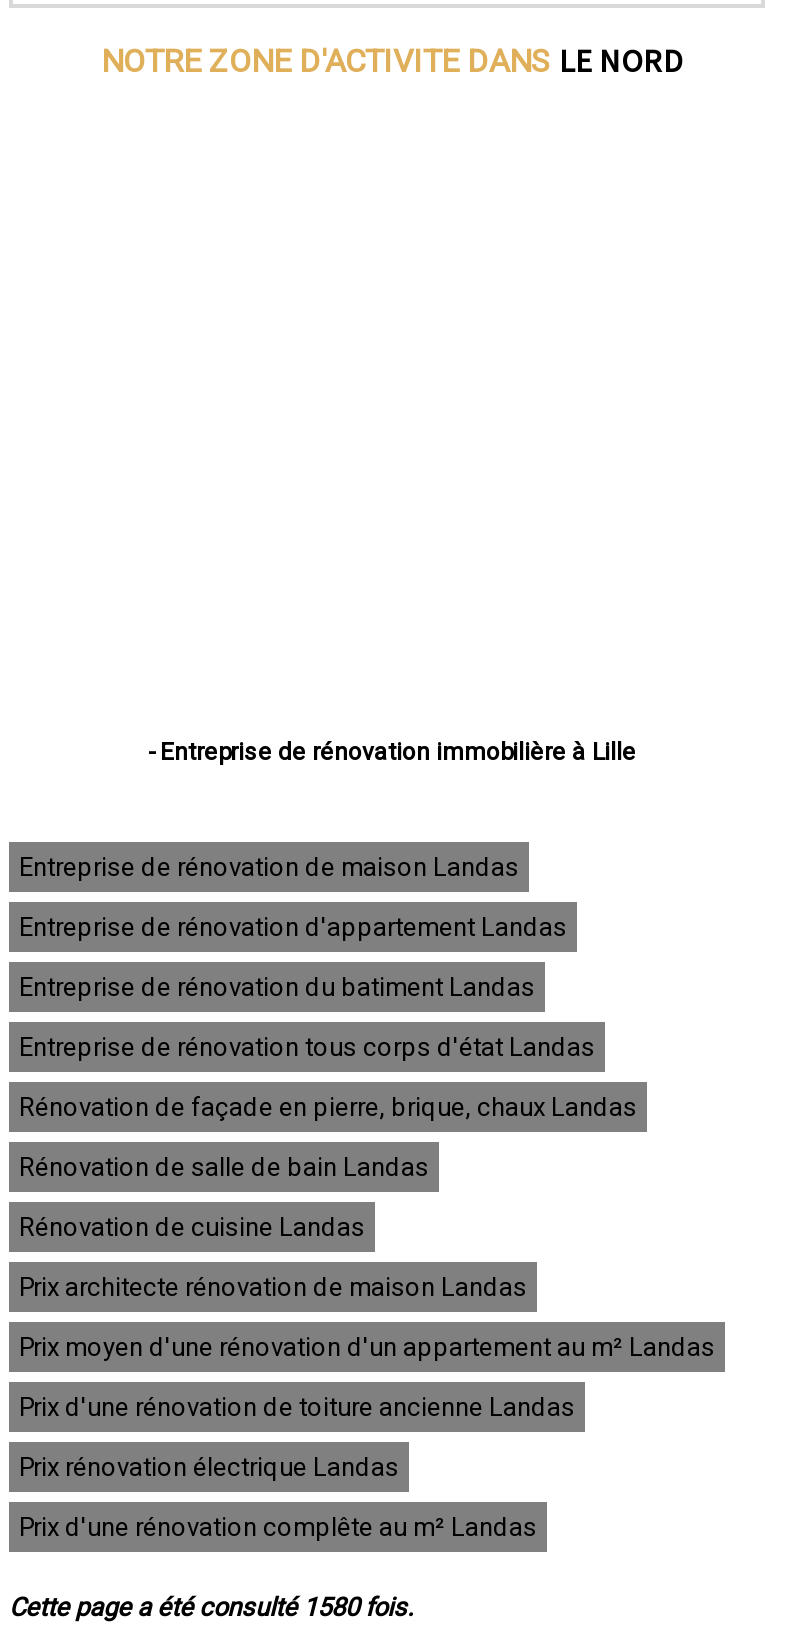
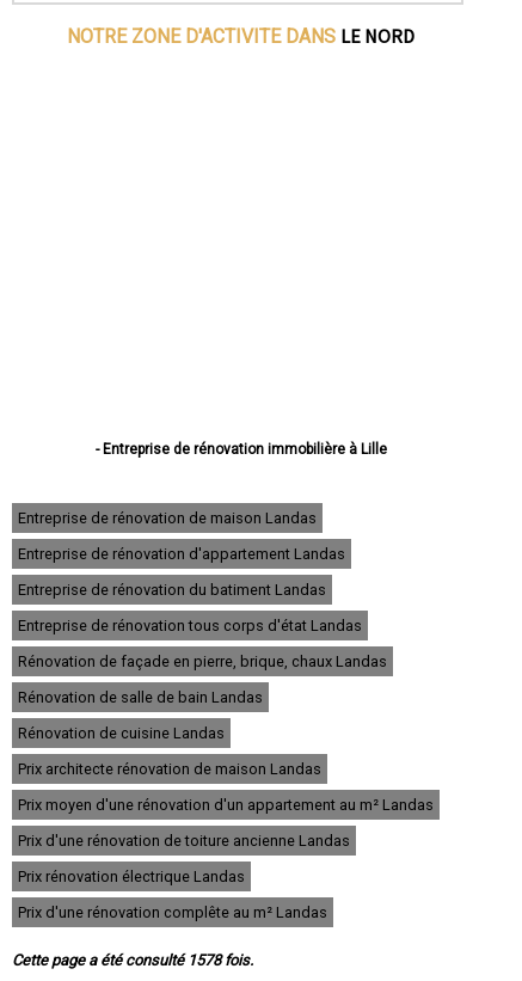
[9,1592,413,1622] Cette page a été consulté 1580 fois. -> [12,951,253,969] Cette page a été consulté 1578 fois.

